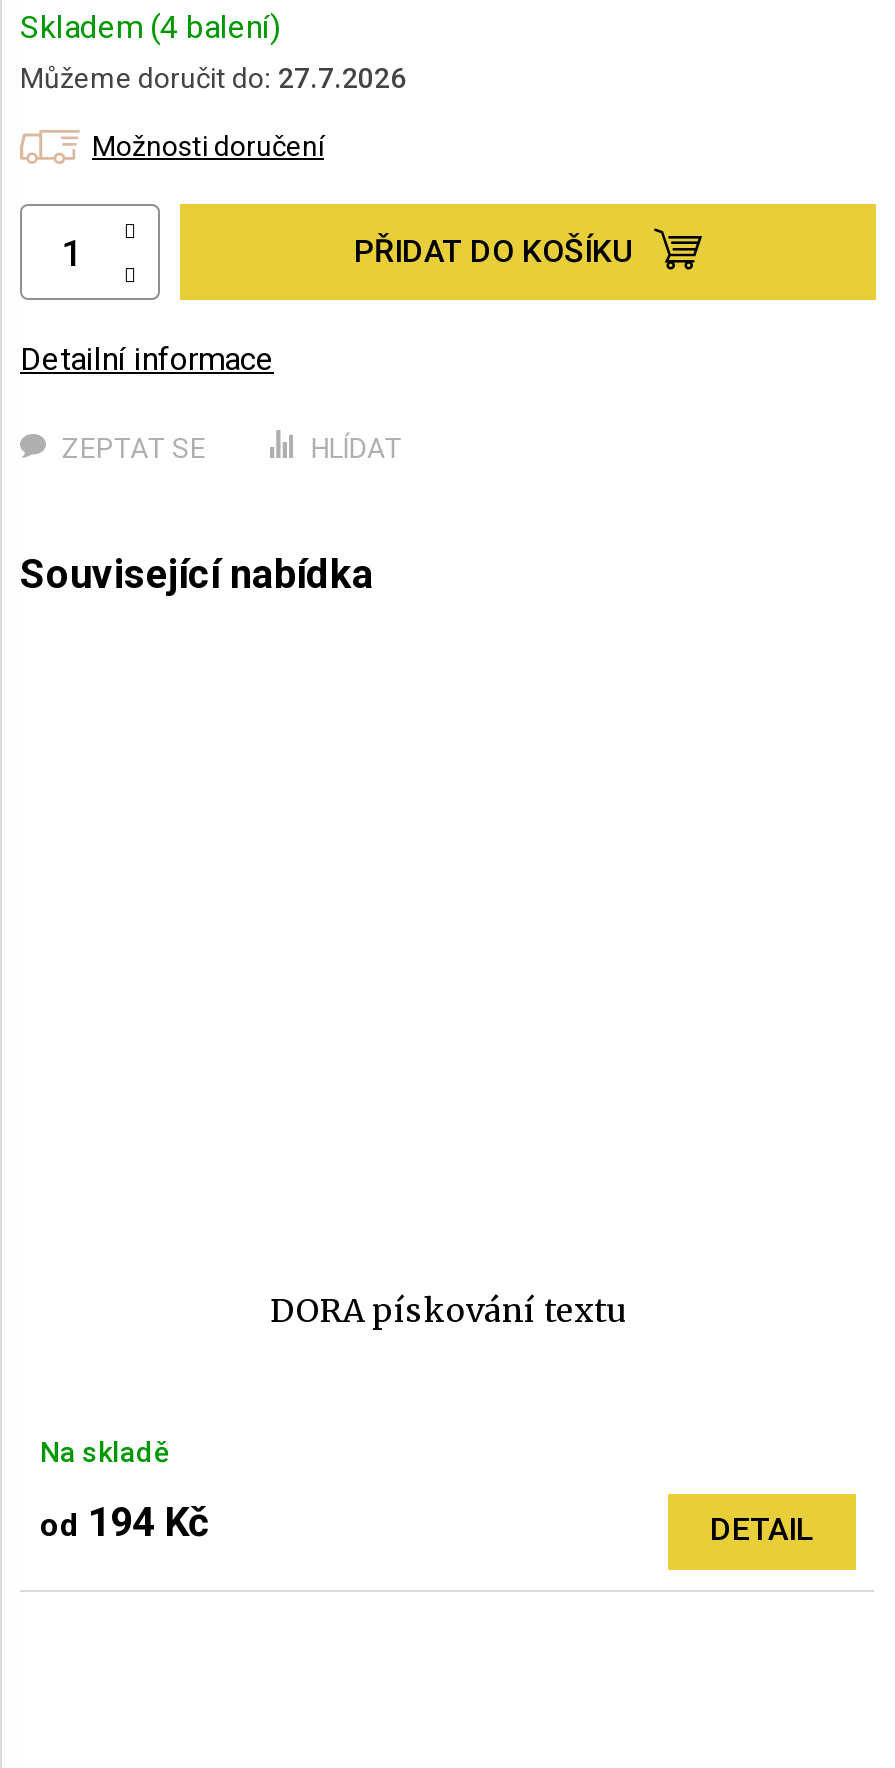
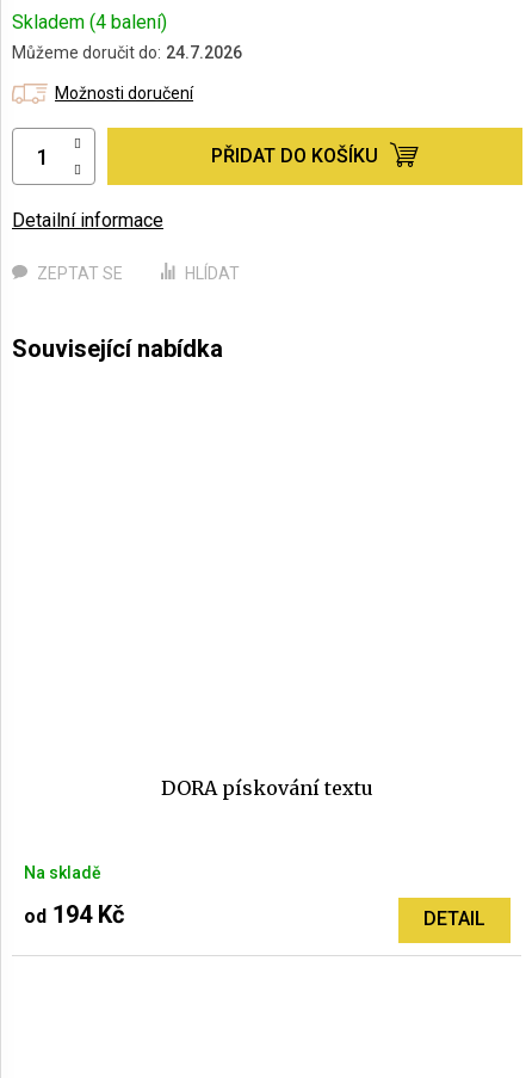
[20,63,406,95] Můžeme doručit do: 27.7.2026 -> [12,43,242,63] Můžeme doručit do: 24.7.2026

